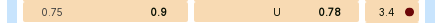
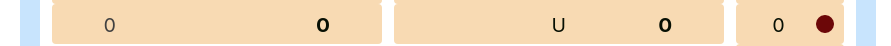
[41,6,63,18] 0.75 -> [104,13,118,37] 0
[150,6,167,18] 0.9 -> [316,13,330,37] 0
[318,6,341,18] 0.78 -> [658,13,672,37] 0
[379,6,395,18] 3.4 -> [772,13,786,37] 0

